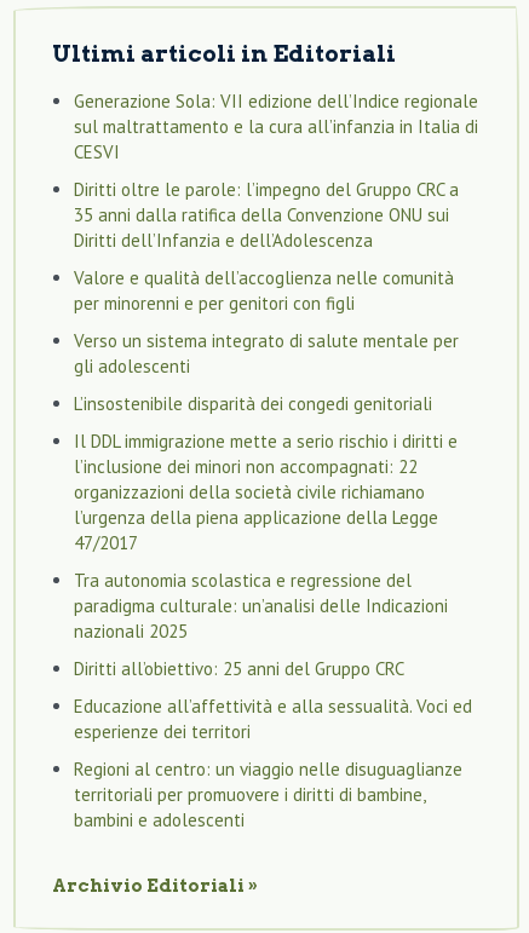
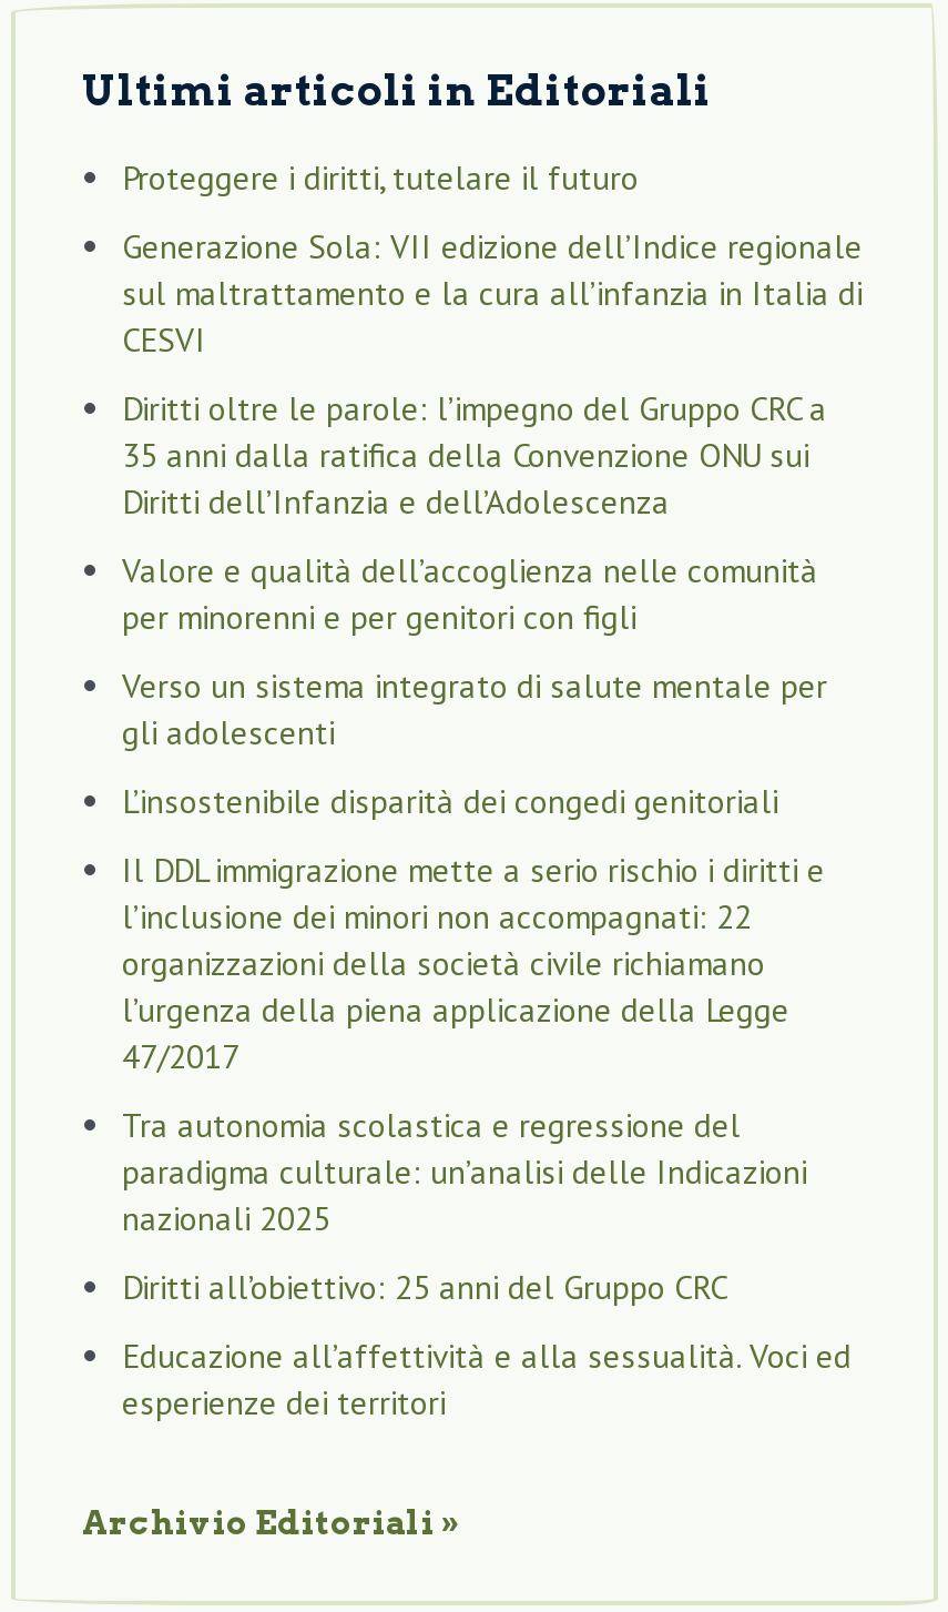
none -> [122,155,639,197] Proteggere i diritti, tutelare il futuro
moved [74,89,478,742] -> [122,224,863,1422]: Generazione Sola: VII edizione dell’Indice regionale | sul maltrattamento e la cura all’infanzia in Italia di | CESVI | ... | Educazione all’affettività e alla sessualità. Voci ed | esperienze dei territori
[74,757,462,831] Regioni al centro: un viaggio nelle disuguaglianze | territoriali per promuovere i diritti di bambine, | bambini e adolescenti -> none

